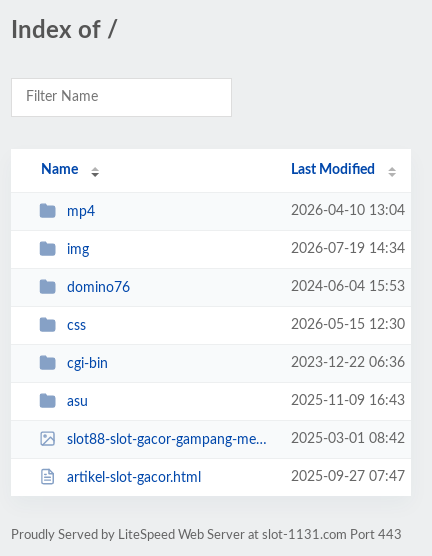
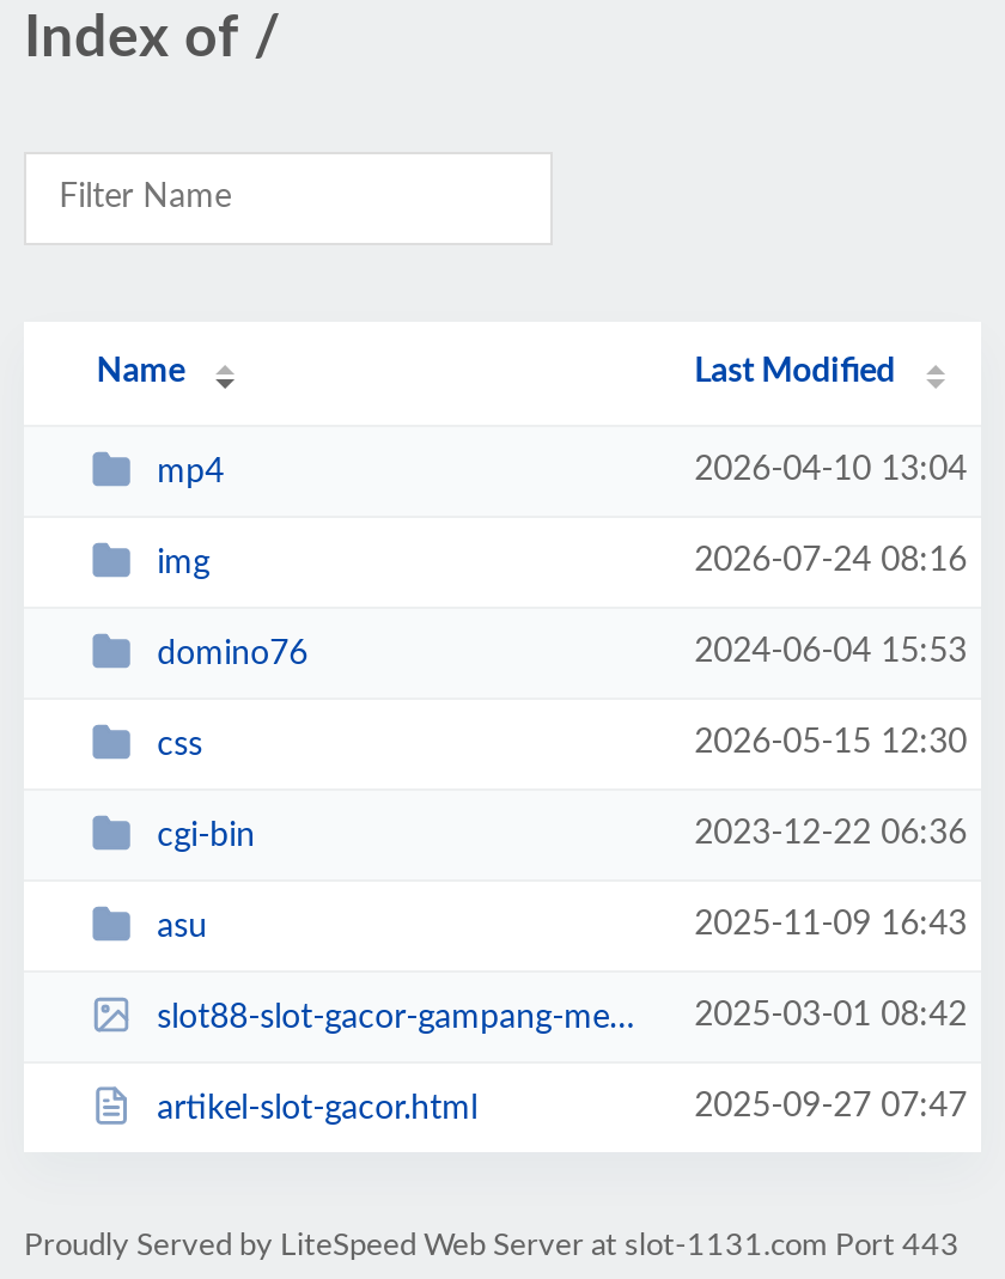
[291,242,405,256] 2026-07-19 14:34 -> [694,544,967,578] 2026-07-24 08:16

